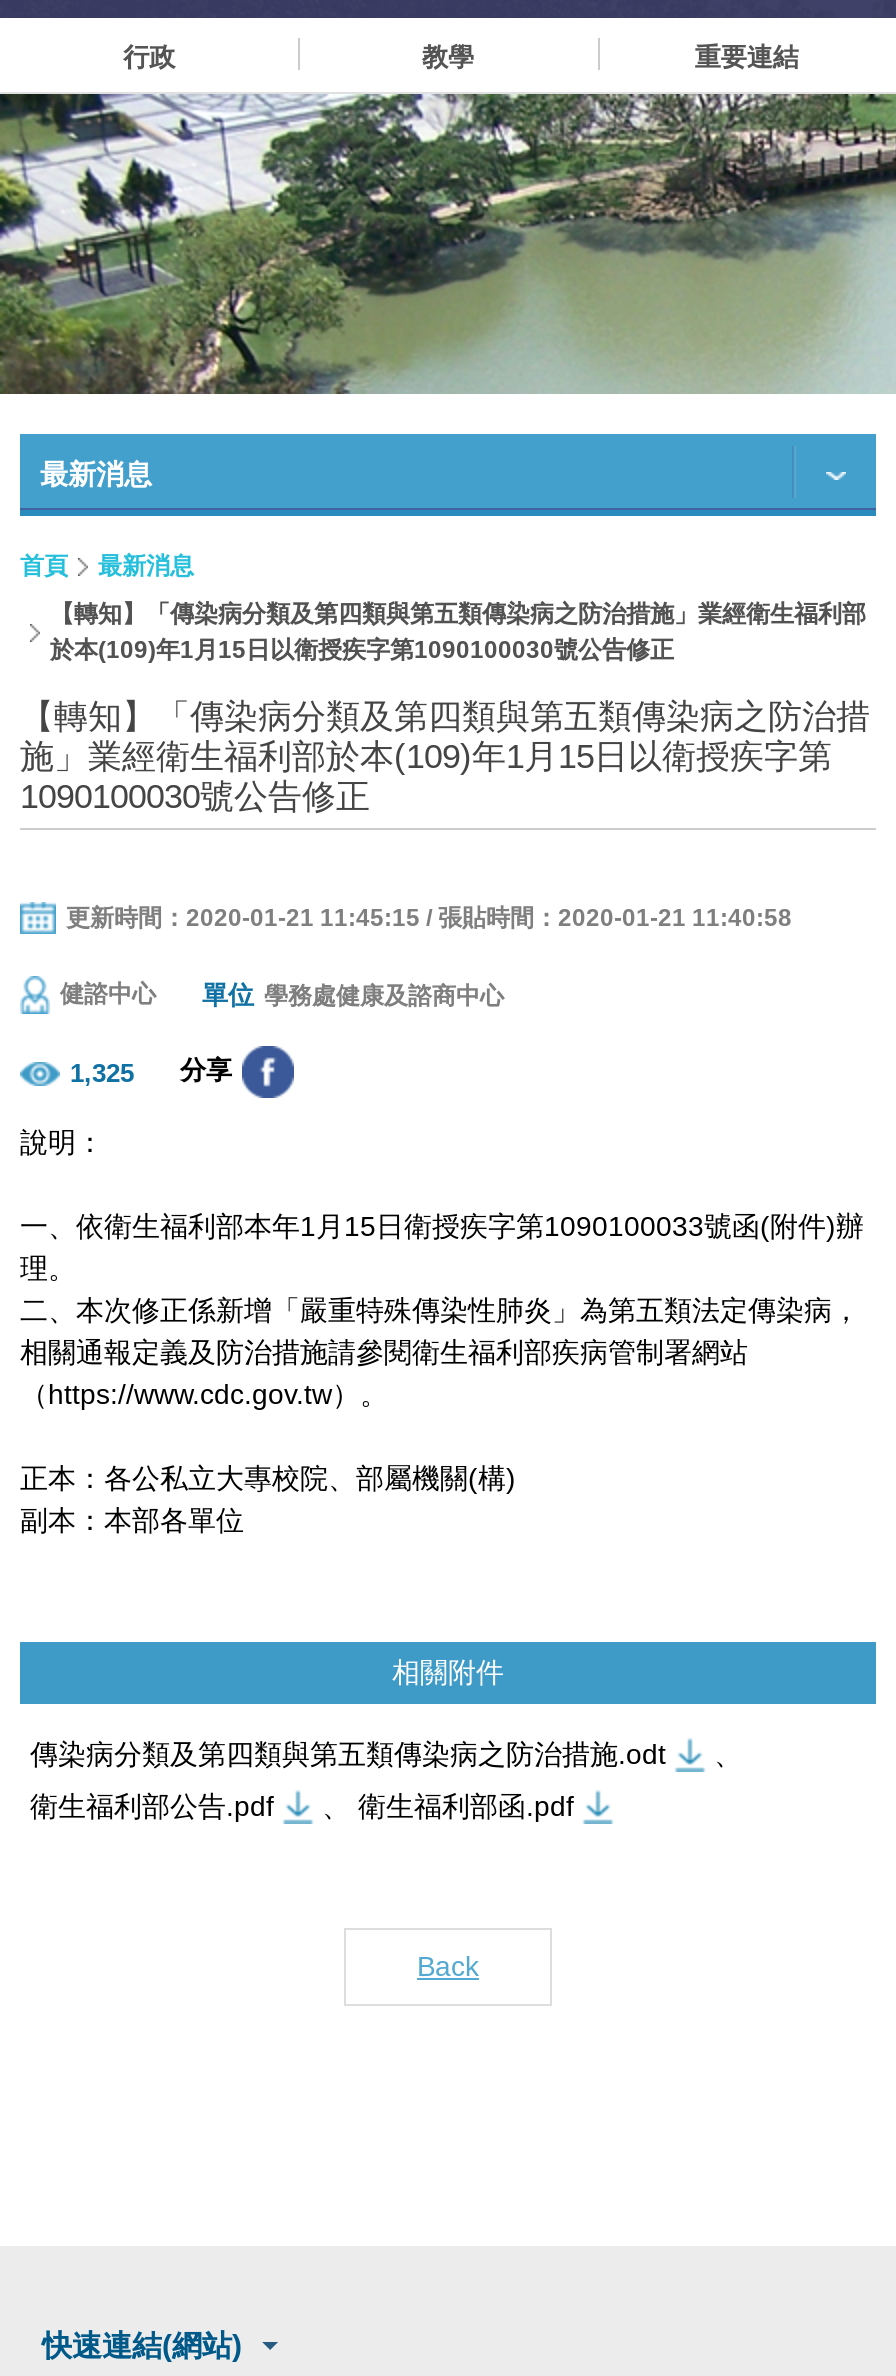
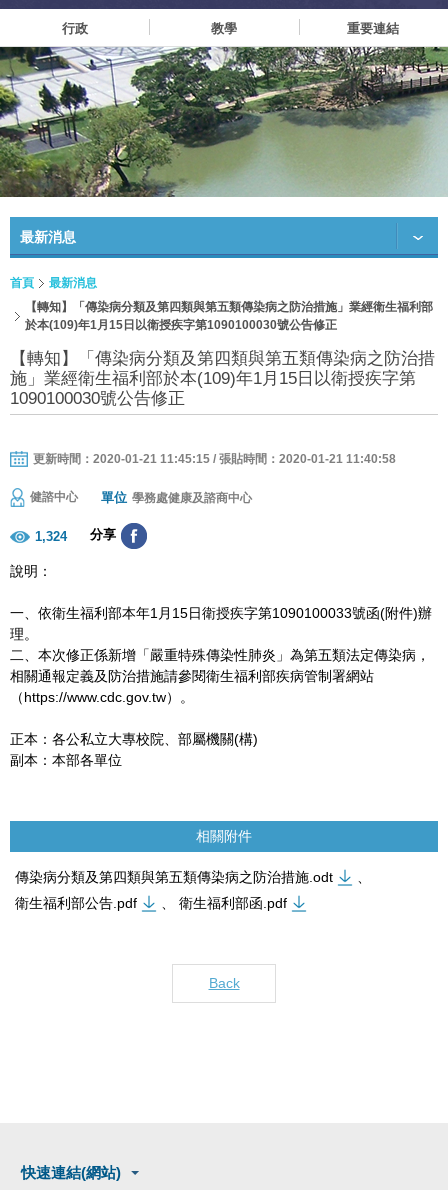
[70,1055,232,1087] 1,325 分享 -> [35,528,116,544] 1,324 分享

